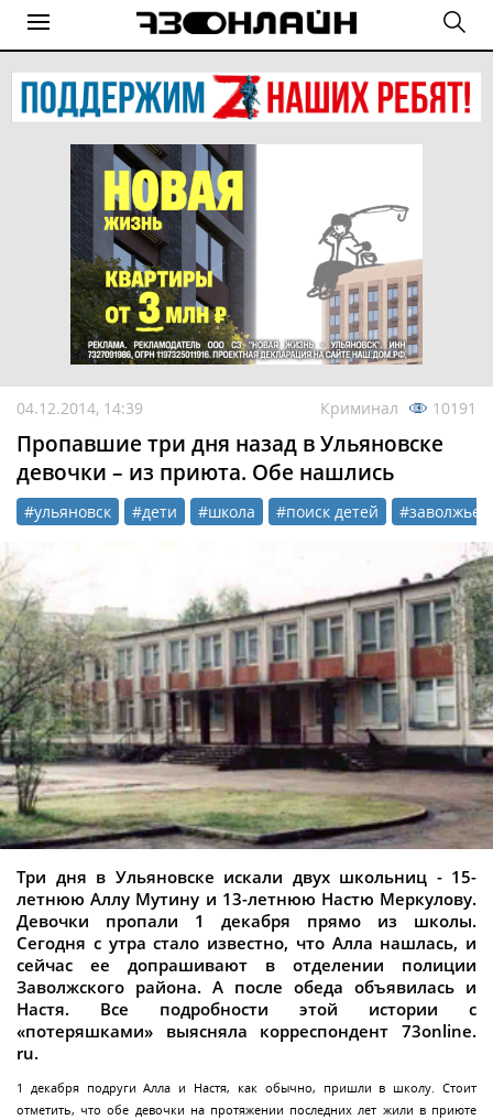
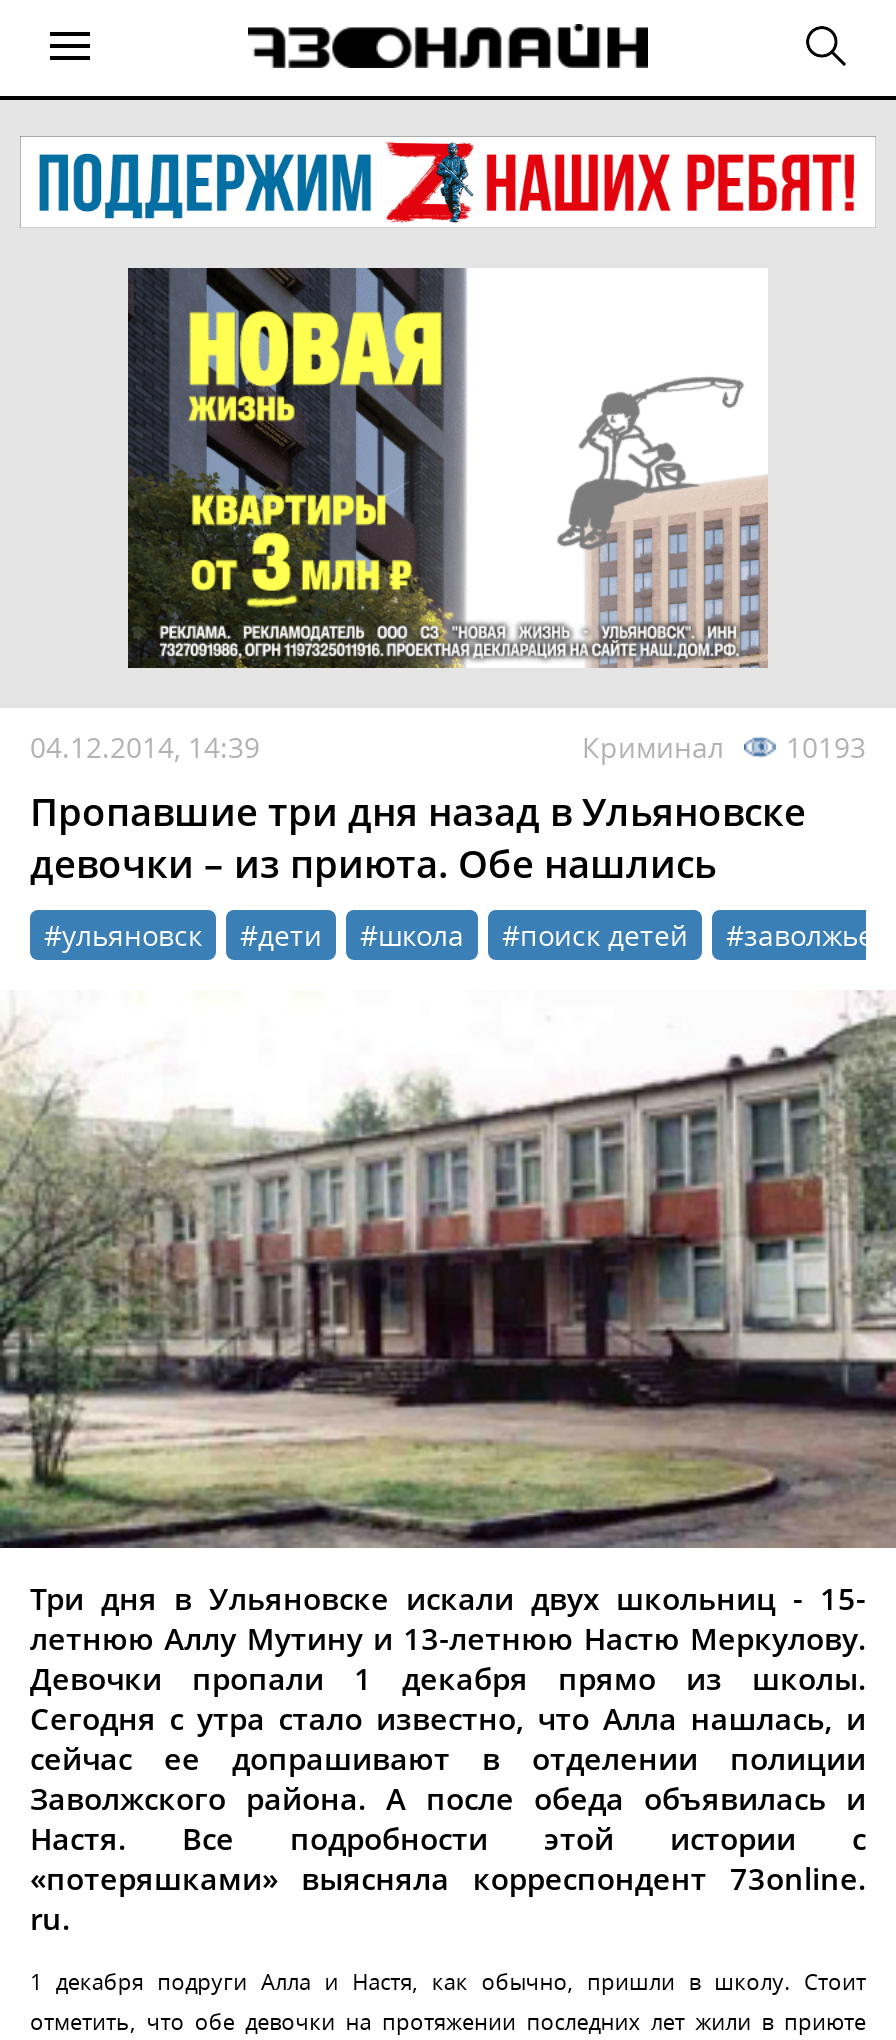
[320,398,476,419] Криминал 10191 -> [582,728,866,766] Криминал 10193

